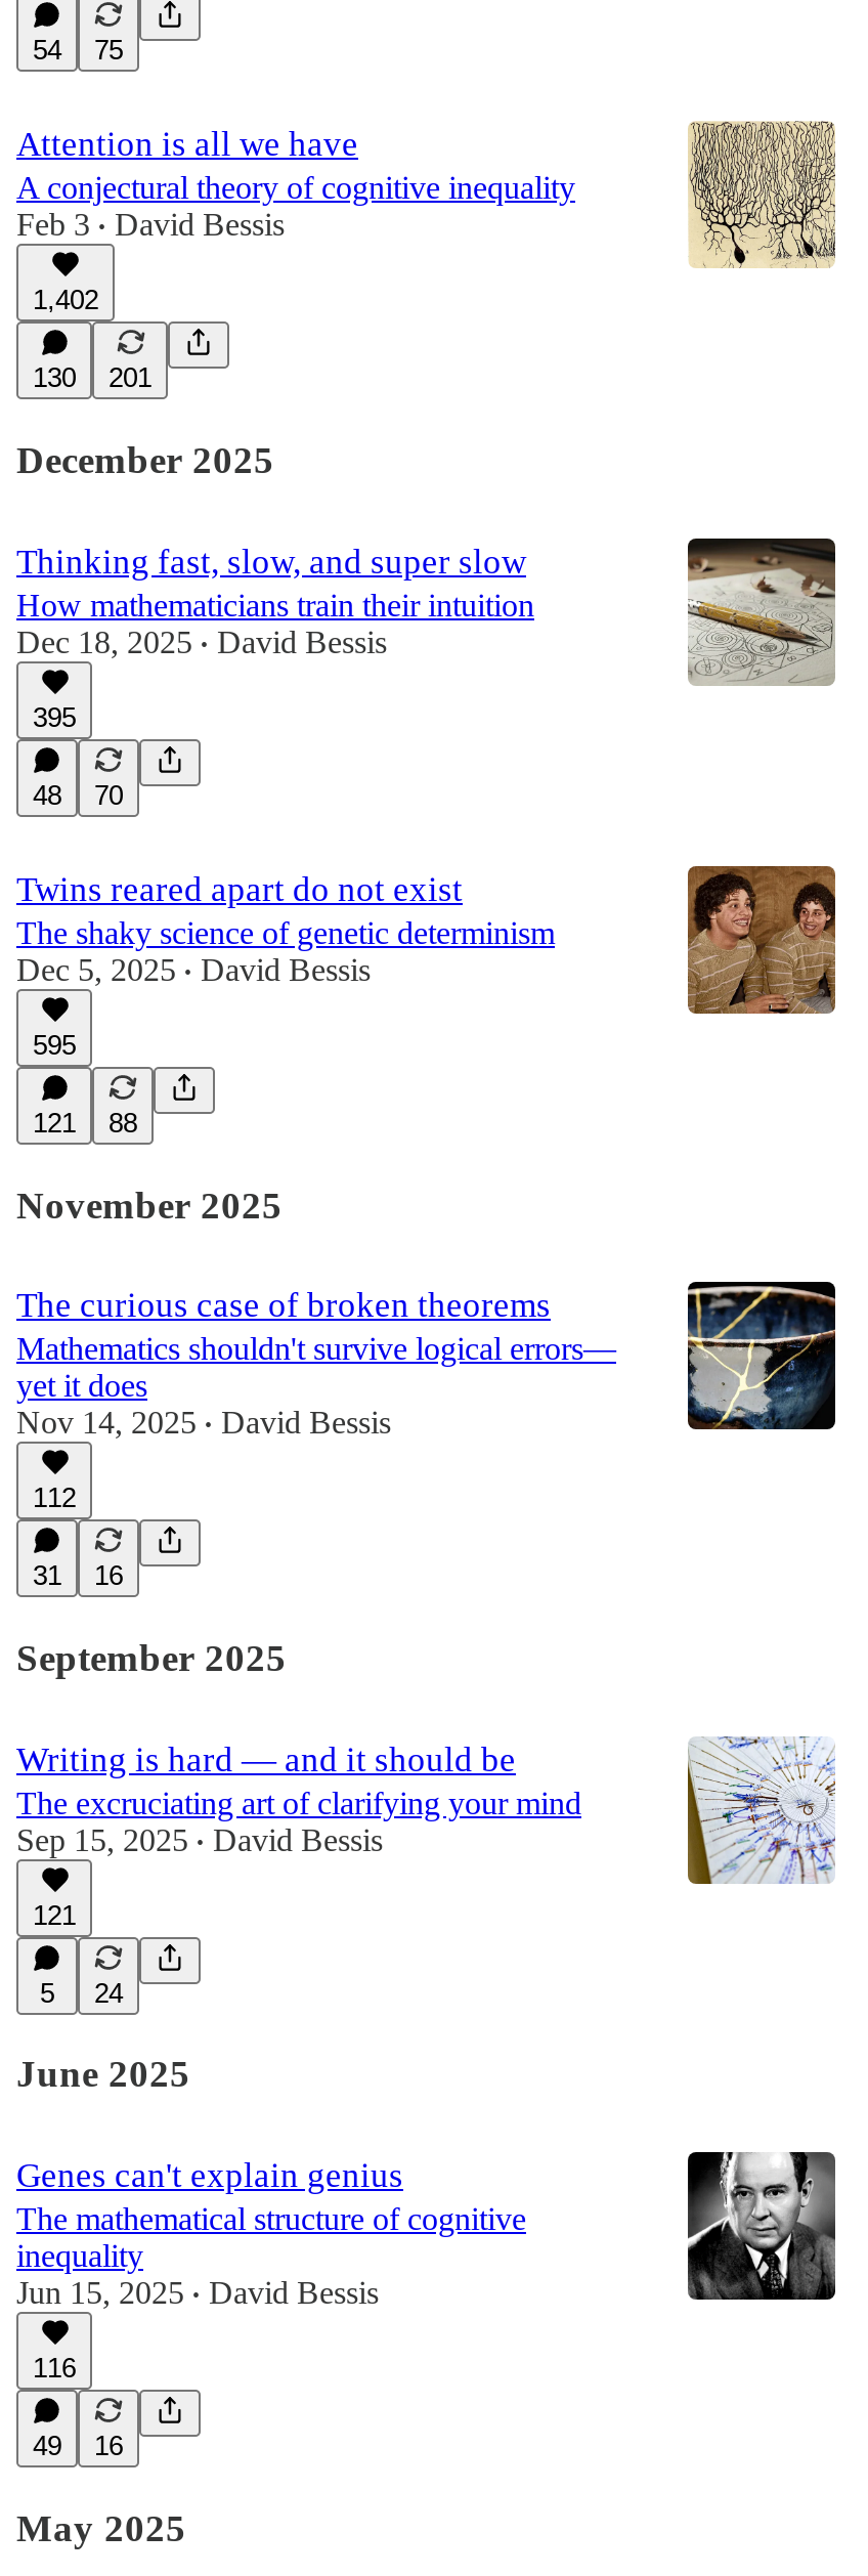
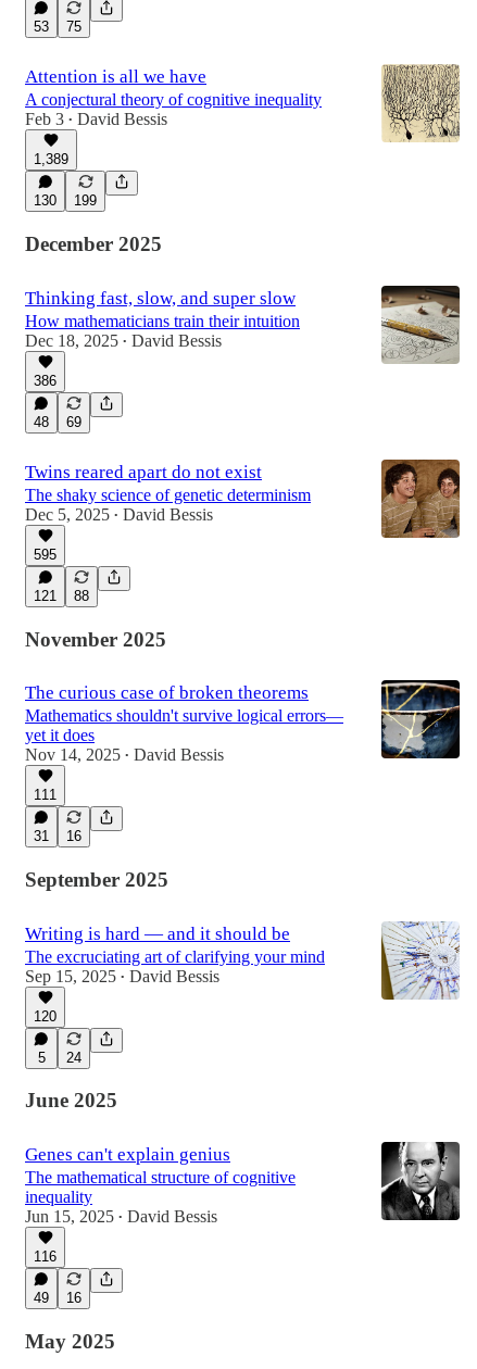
[33,36,123,66] 54 75 -> [34,19,81,35] 53 75
[33,285,98,316] 1,402 -> [34,151,68,168] 1,389
[33,363,151,394] 130 201 -> [34,193,97,209] 130 199
[33,702,76,733] 395 -> [34,373,57,389] 386
[33,780,123,811] 48 70 -> [34,414,81,430] 48 69
[33,1483,76,1514] 112 -> [34,787,57,803] 111
[33,1900,76,1931] 121 -> [34,1008,57,1024] 120

